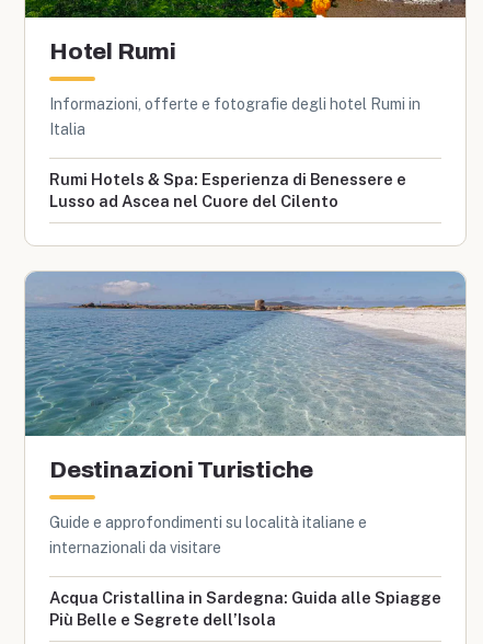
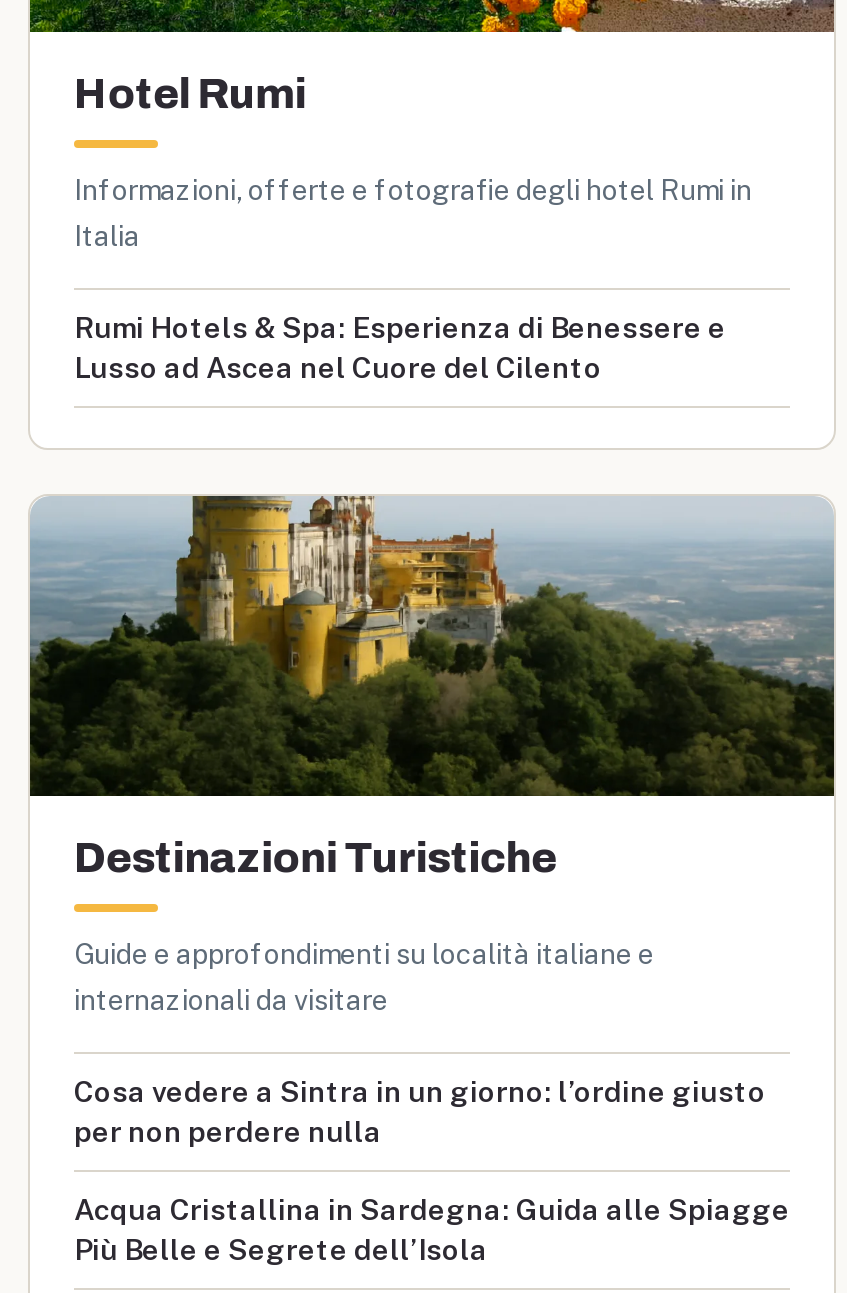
[24,271,467,437] [image] -> [28,494,836,798] [image]
none -> [74,1074,766,1148] Cosa vedere a Sintra in un giorno: l’ordine giusto | per non perdere nulla

